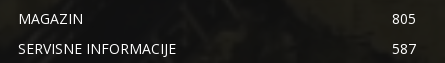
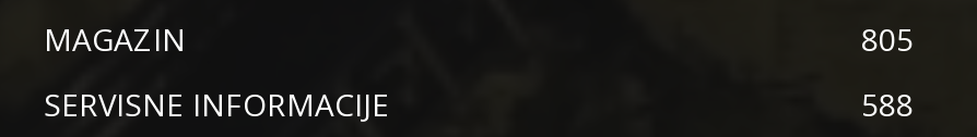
[392,38,416,57] 587 -> [861,84,914,125] 588

